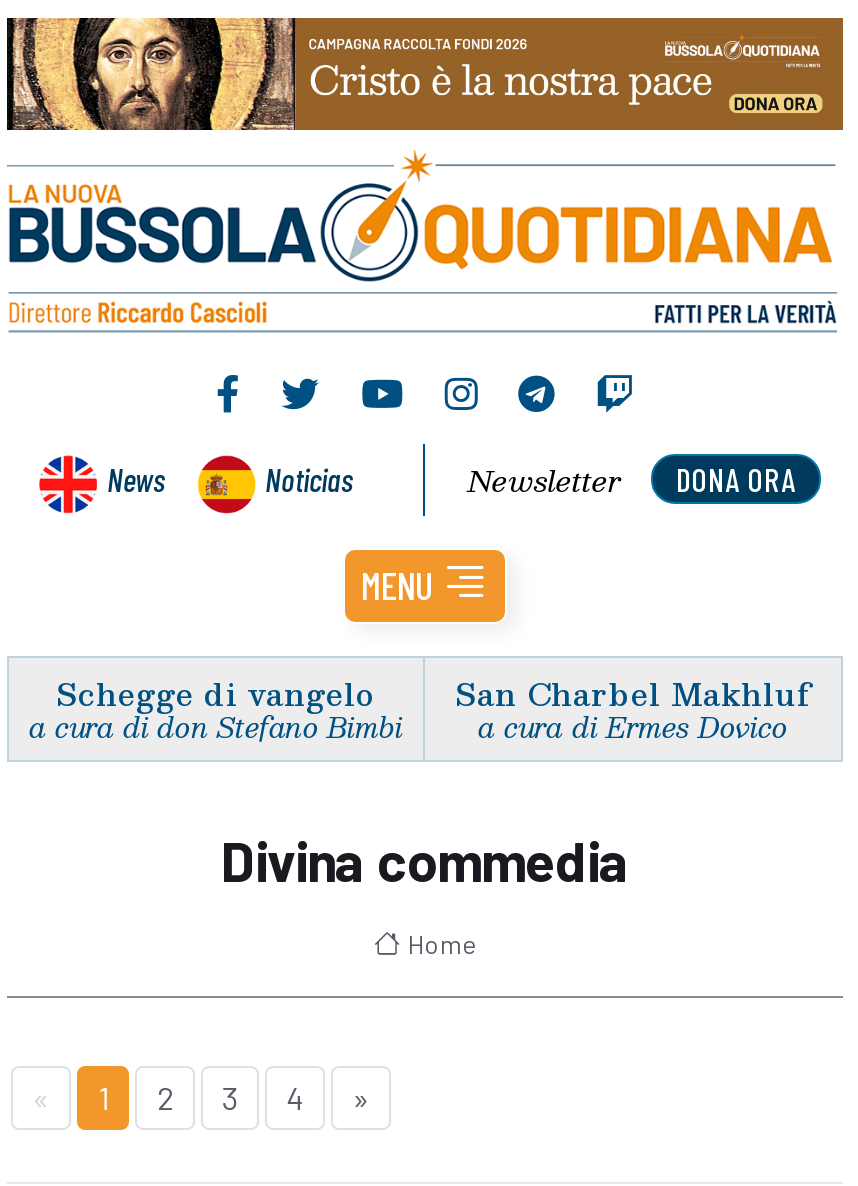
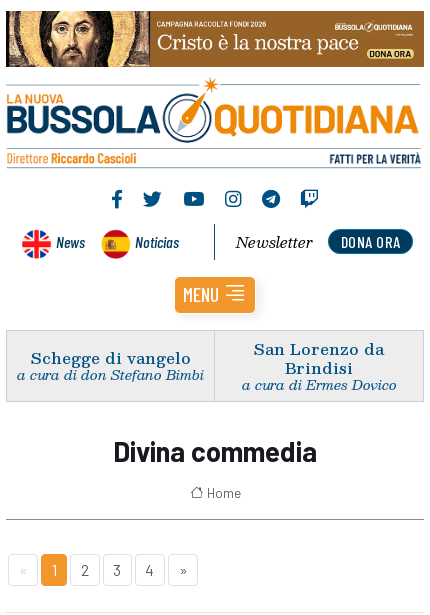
[455,667,811,717] San Charbel Makhluf -> [254,336,384,380] San Lorenzo da | Brindisi

